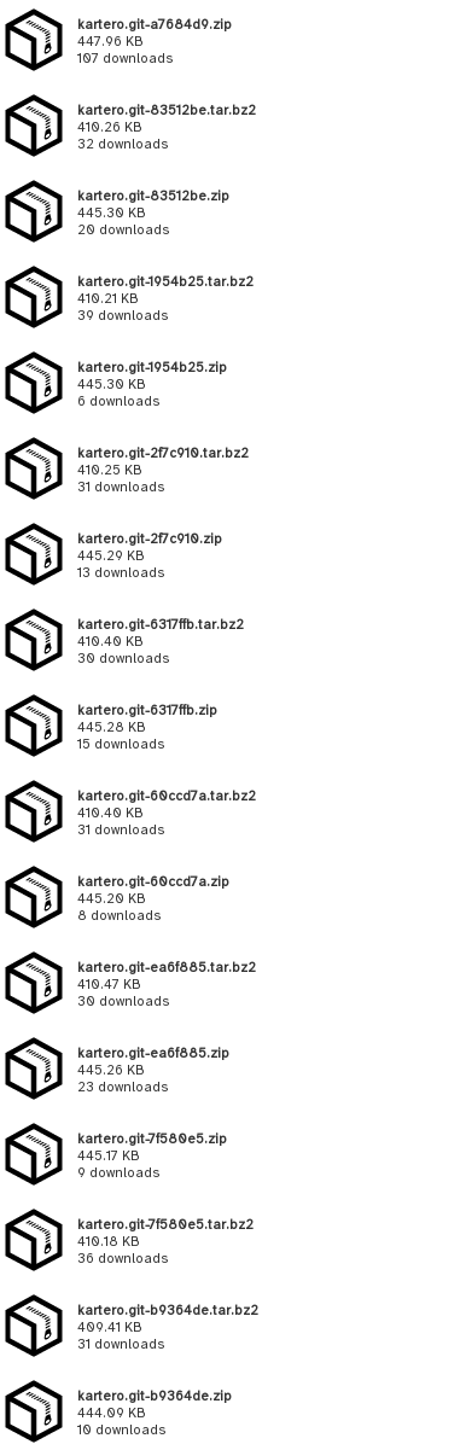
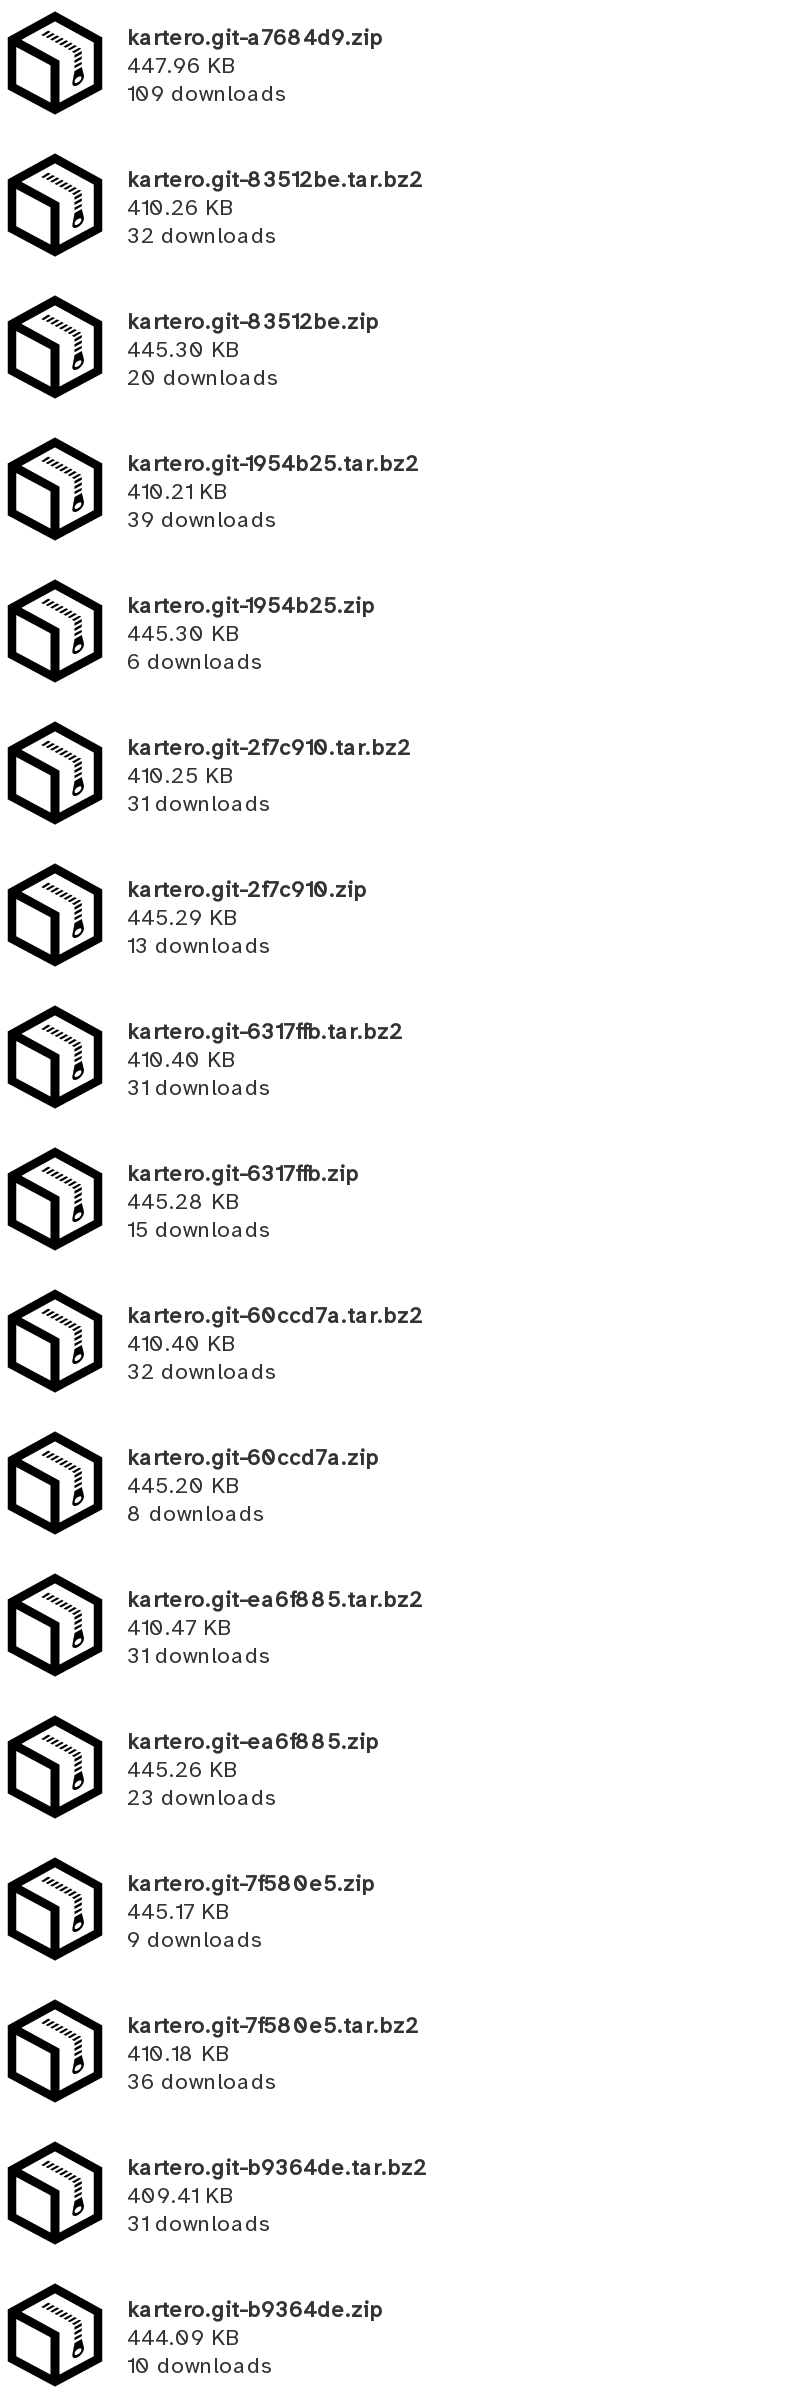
[77,50,174,66] 107 downloads -> [127,79,289,107] 109 downloads
[77,650,170,666] 30 downloads -> [127,1073,273,1101] 31 downloads
[77,821,165,838] 31 downloads -> [127,1357,279,1385] 32 downloads
[77,992,170,1009] 30 downloads -> [127,1641,273,1669] 31 downloads

